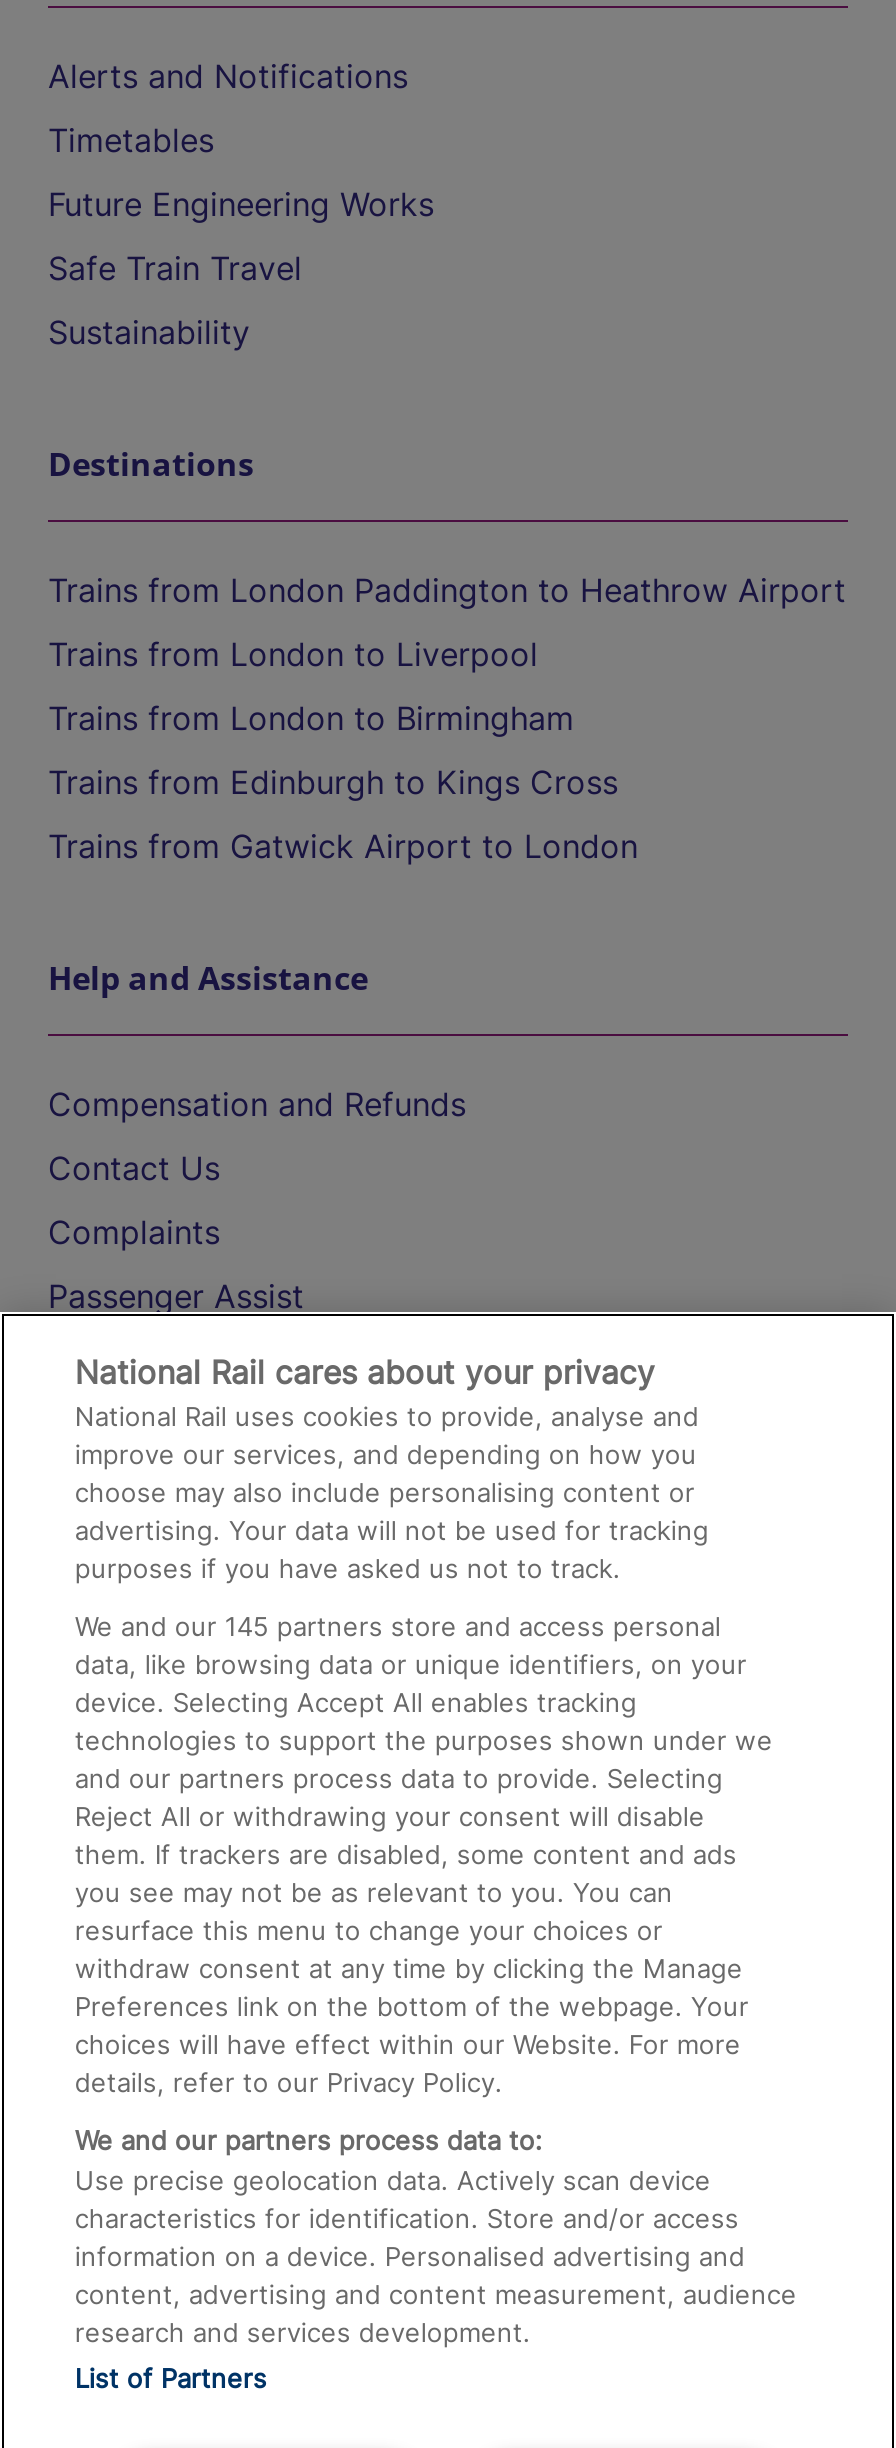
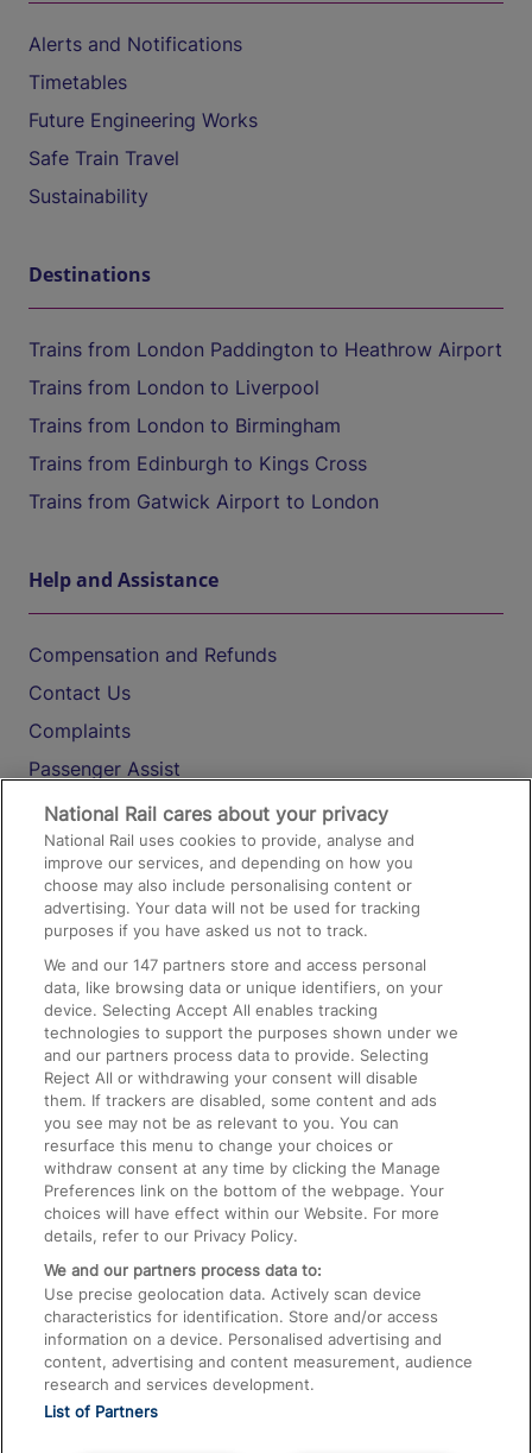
[75,1610,721,1642] We and our 145 partners store and access personal -> [44,955,427,974] We and our 147 partners store and access personal

